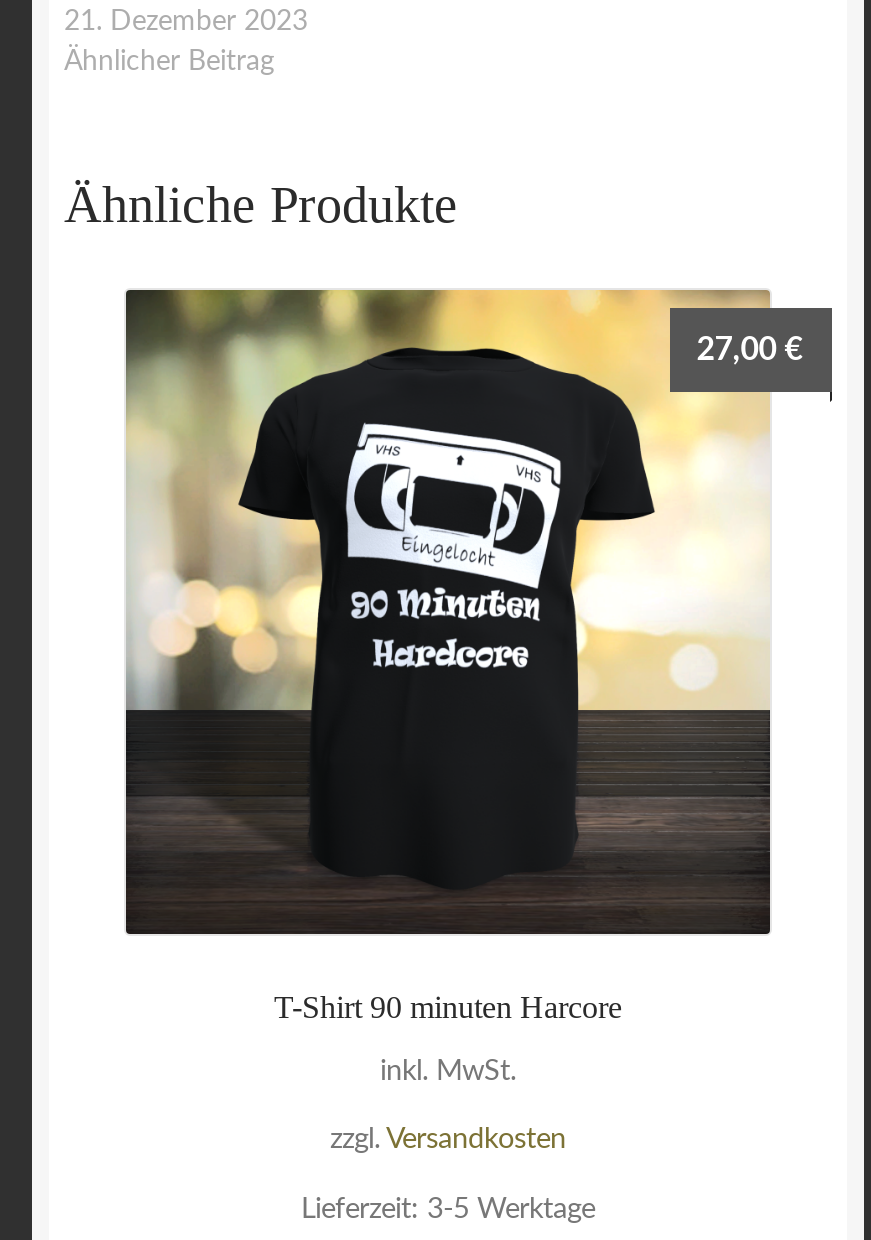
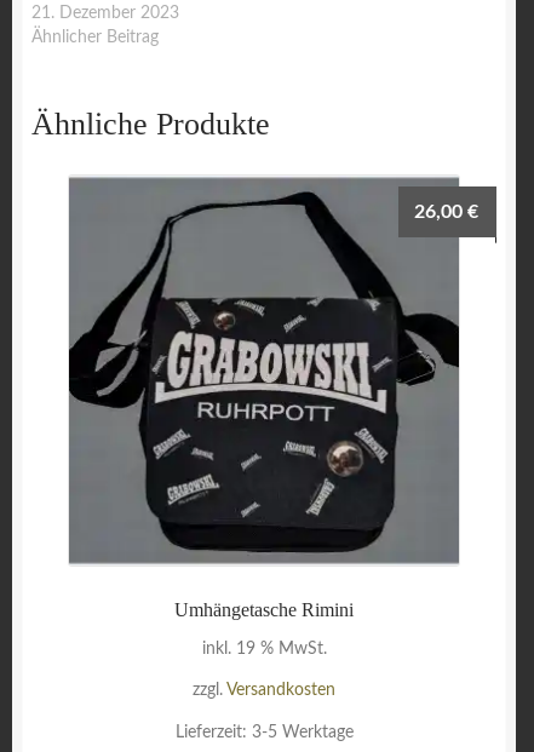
[126,288,803,936] [image] | 27,00 € -> [68,176,479,566] [image] | 26,00 €
[274,990,622,1024] T-Shirt 90 minuten Harcore -> [174,600,354,620] Umhängetasche Rimini
[380,1057,516,1087] inkl. MwSt. -> [202,640,326,658] inkl. 19 % MwSt.

